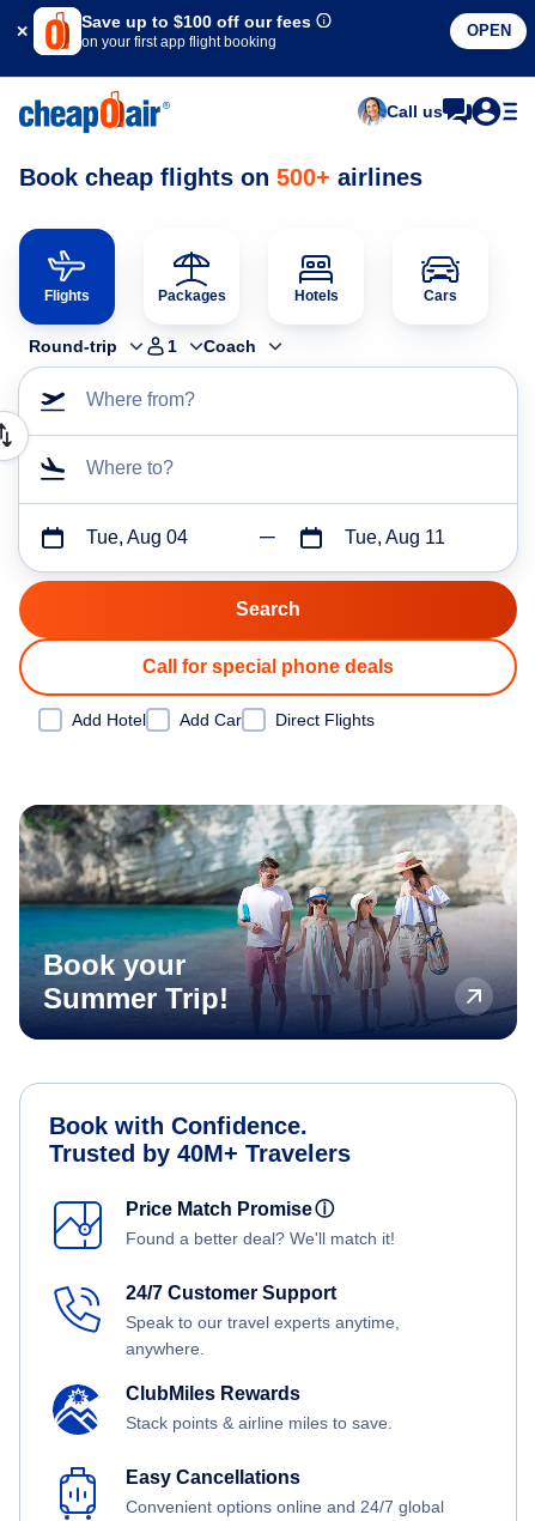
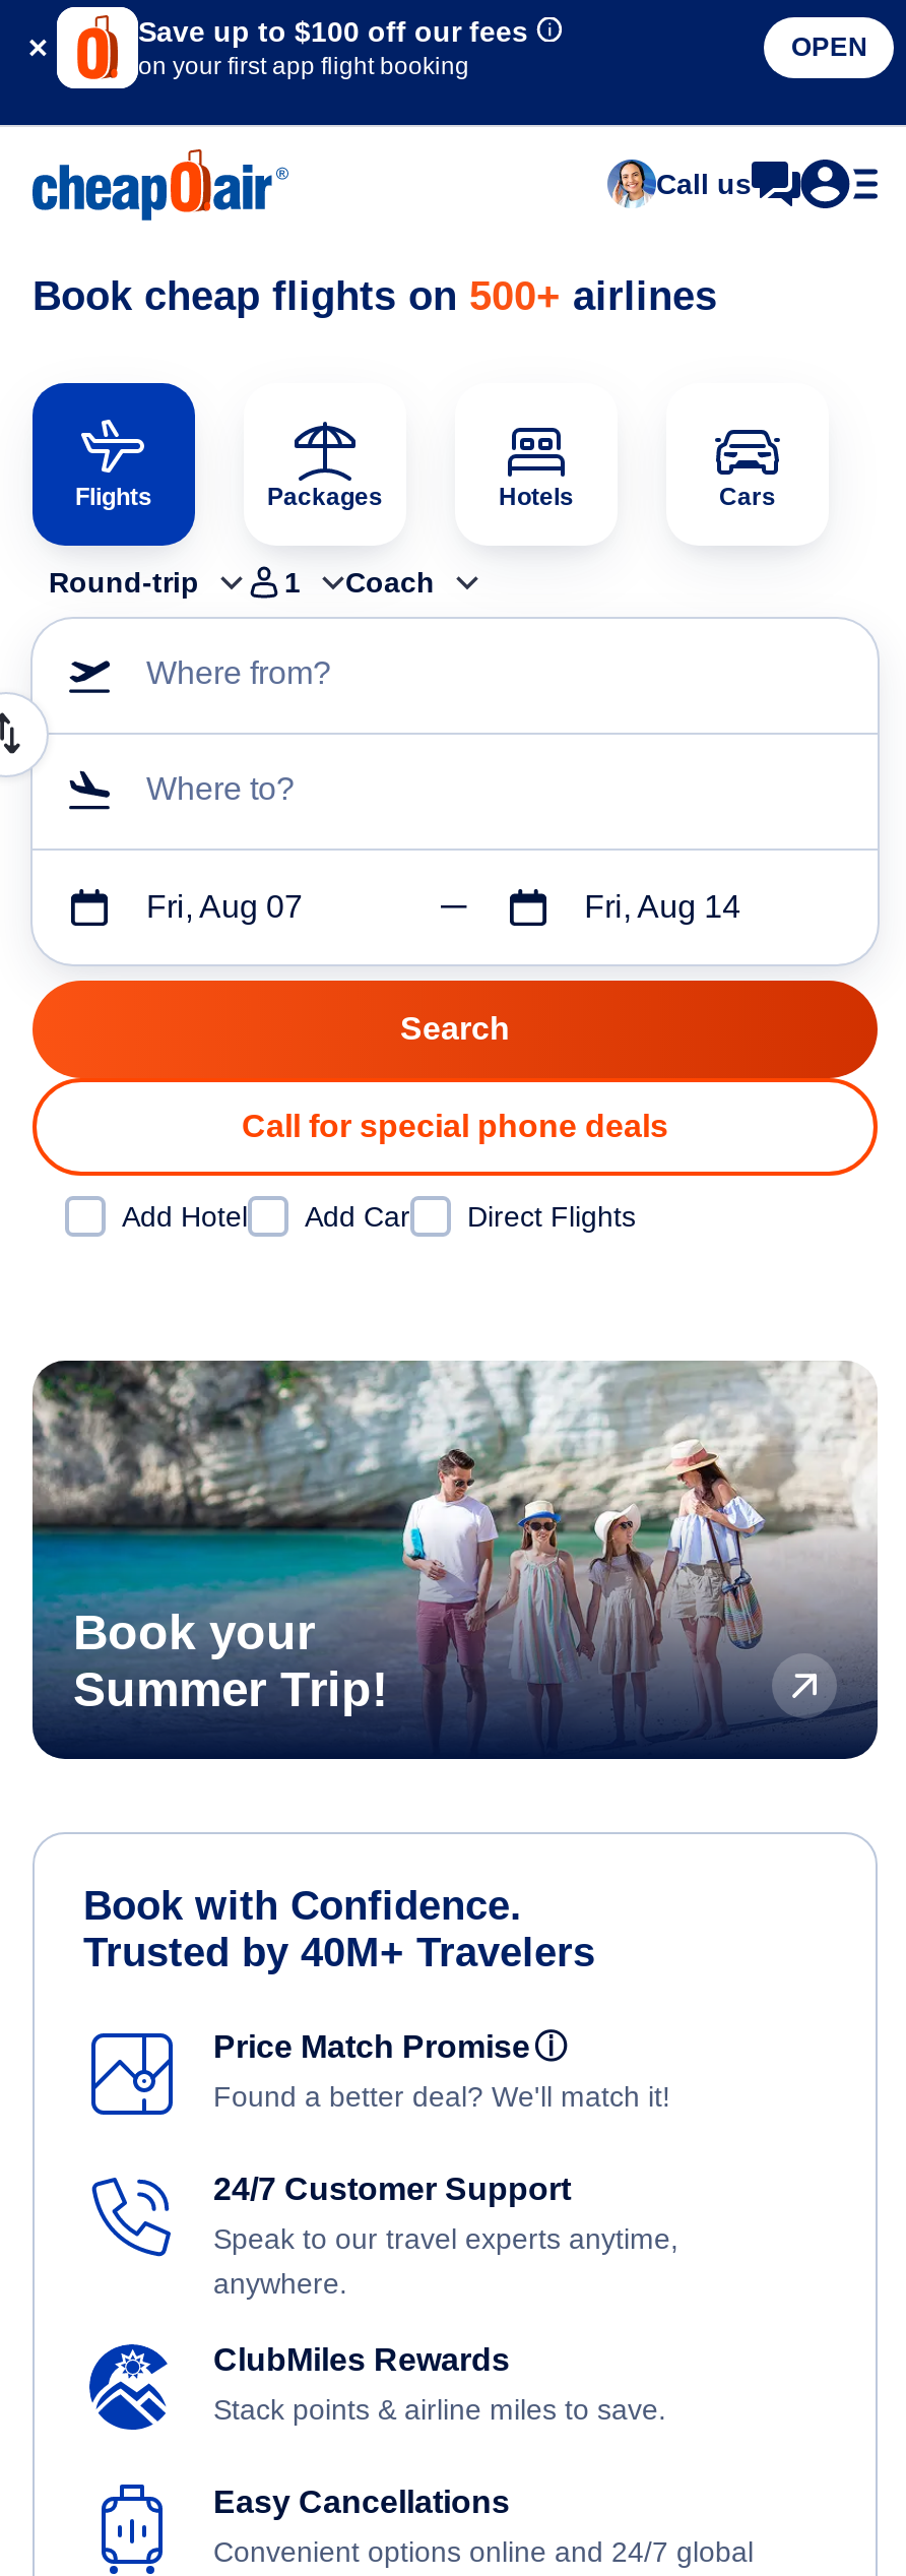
[86,527,188,547] Tue, Aug 04 -> [146,889,303,924] Fri, Aug 07
[344,527,445,547] Tue, Aug 11 -> [584,889,741,924] Fri, Aug 14

